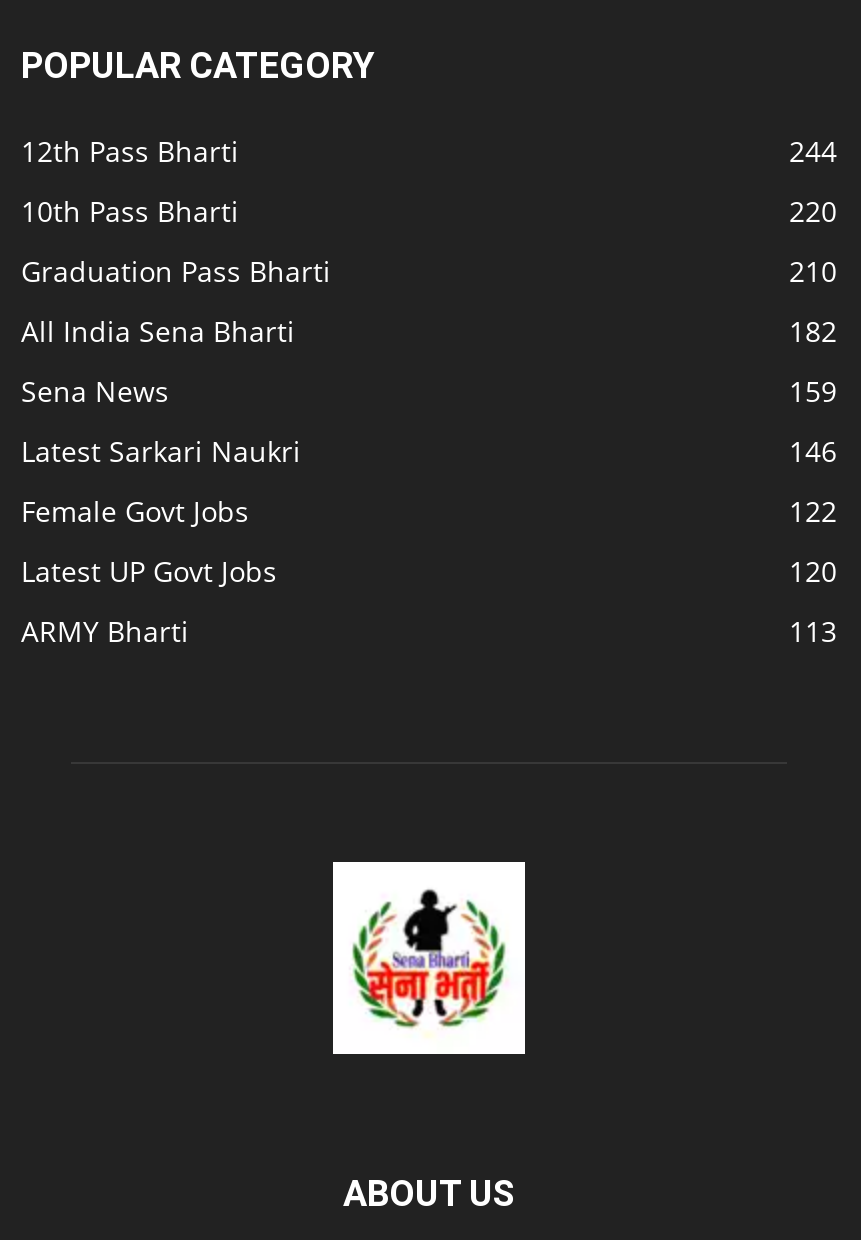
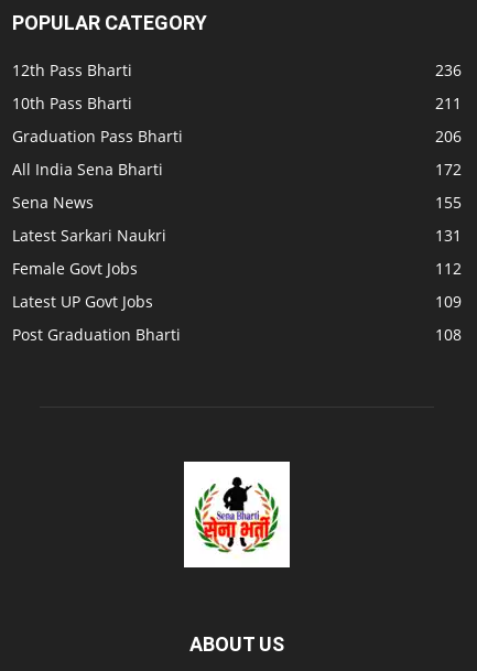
[789,132,837,170] 244 -> [435,60,462,81] 236
[789,192,837,230] 220 -> [435,93,462,114] 211
[789,252,837,290] 210 -> [435,126,462,147] 206
[789,312,837,350] 182 -> [435,159,462,180] 172
[789,372,837,410] 159 -> [435,192,462,213] 155
[789,432,837,470] 146 -> [435,225,462,246] 131
[789,492,837,530] 122 -> [435,258,462,279] 112
[789,552,837,590] 120 -> [435,291,462,312] 109
[21,612,837,650] ARMY Bharti | 113 -> [12,324,462,345] Post Graduation Bharti | 108

